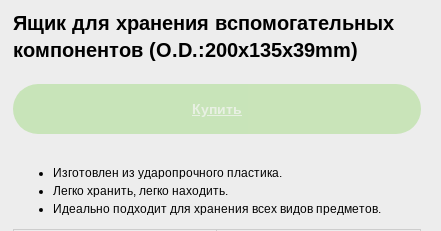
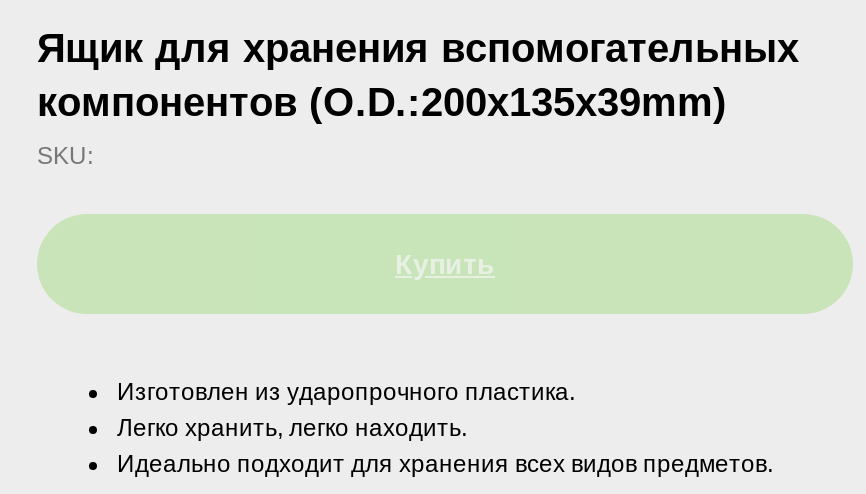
none -> [37,142,93,170] SKU:

